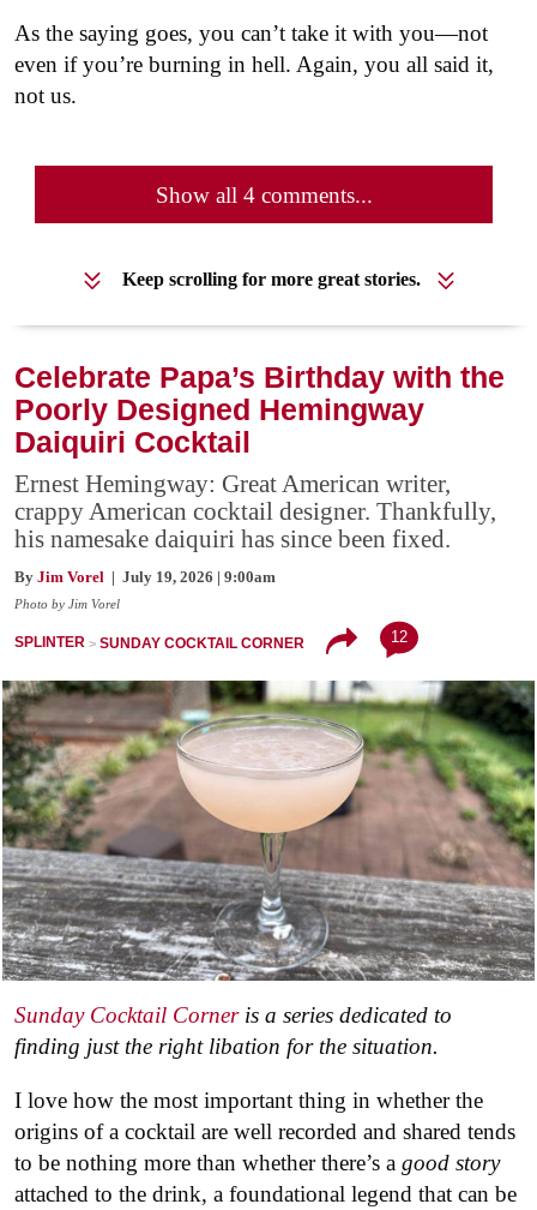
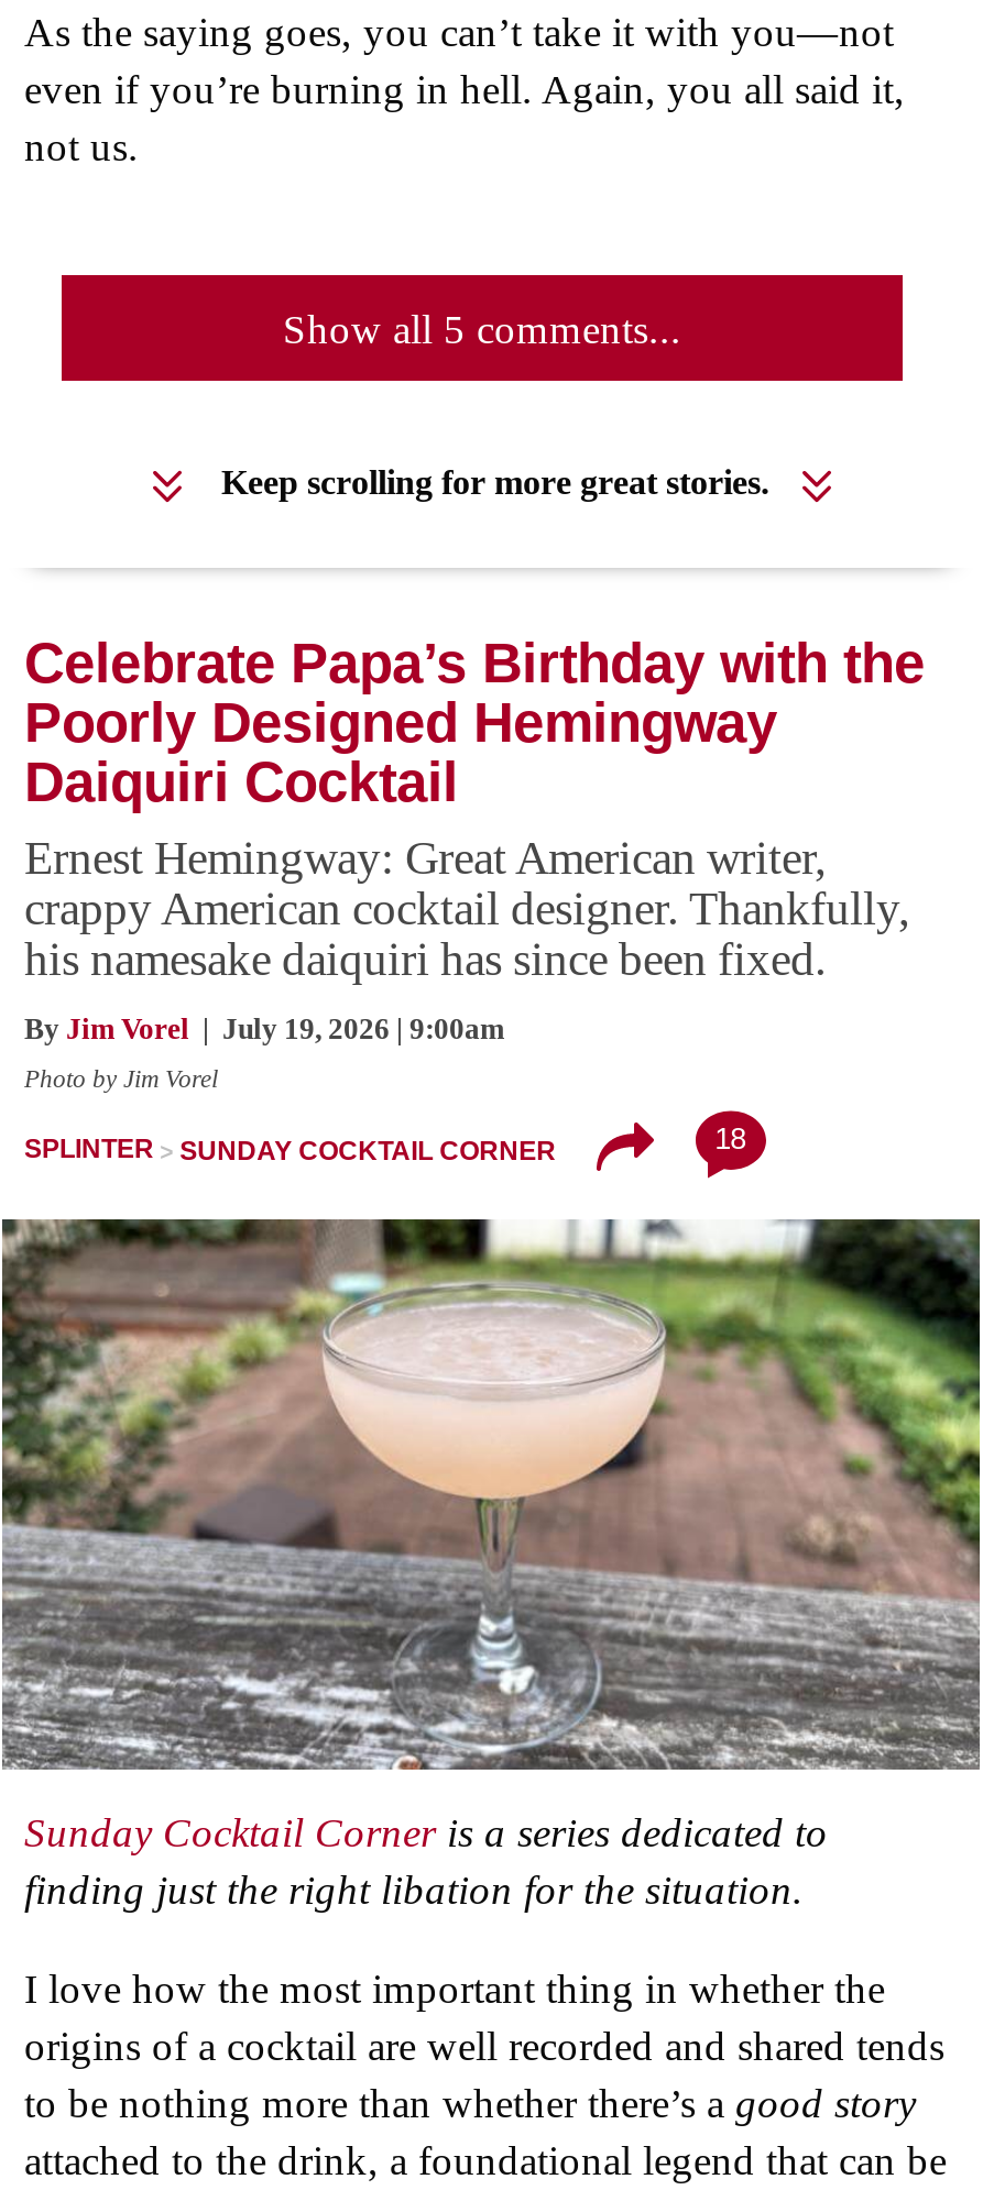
[155,182,372,208] Show all 4 comments... -> [283,306,681,352] Show all 5 comments...
[390,628,407,646] 12 -> [715,1123,746,1156] 18

